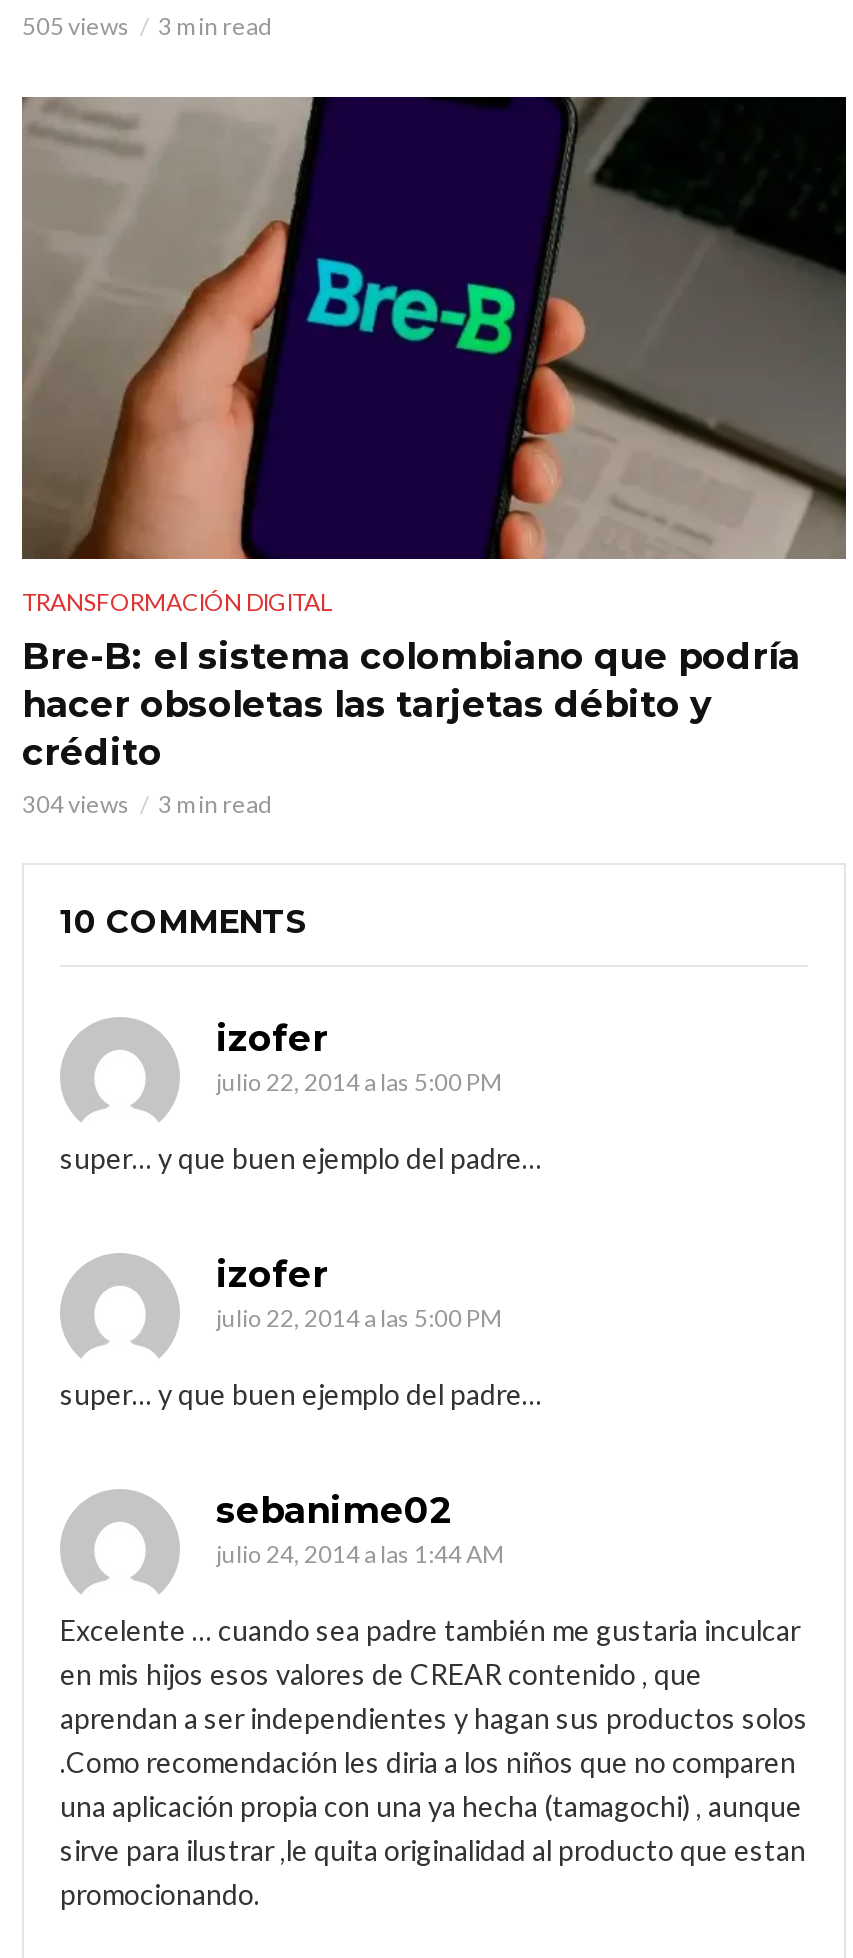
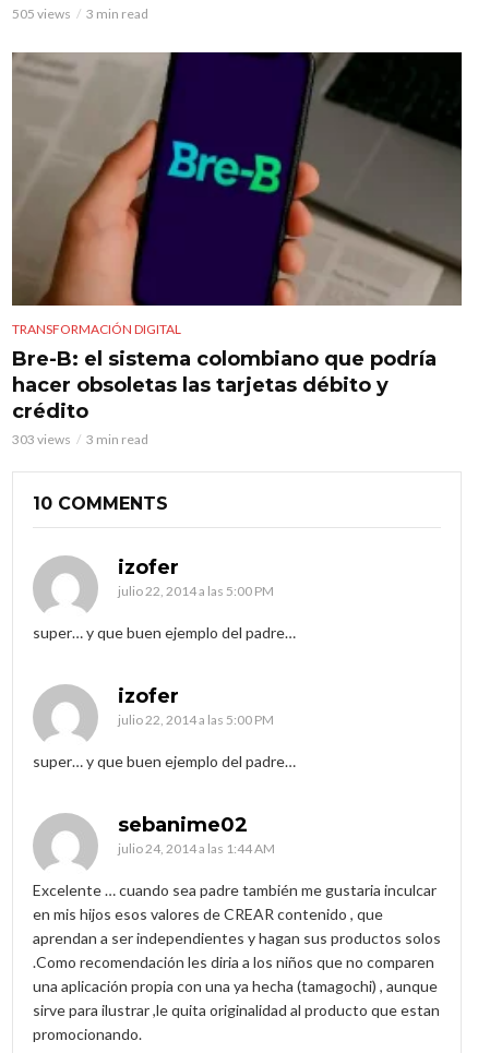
[22,790,272,820] 304 views 3 min read -> [12,431,148,447] 303 views 3 min read

